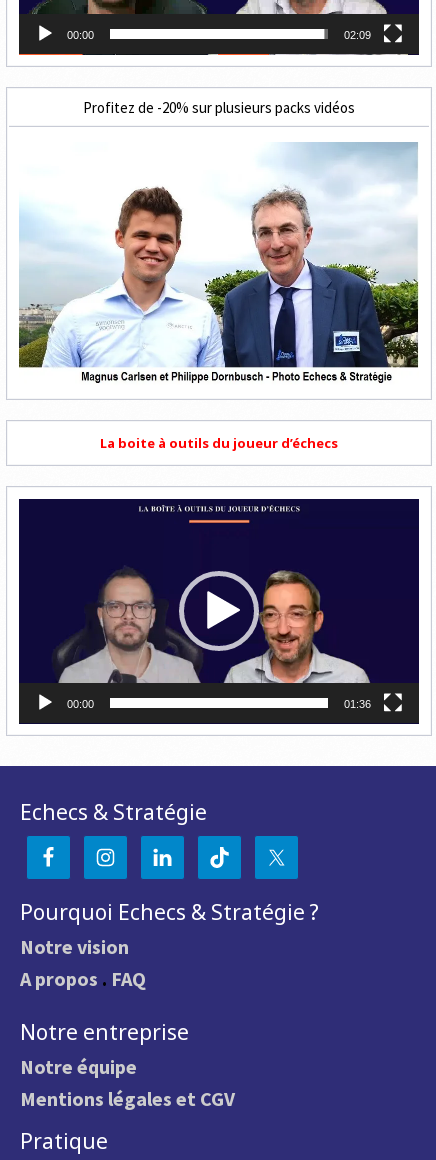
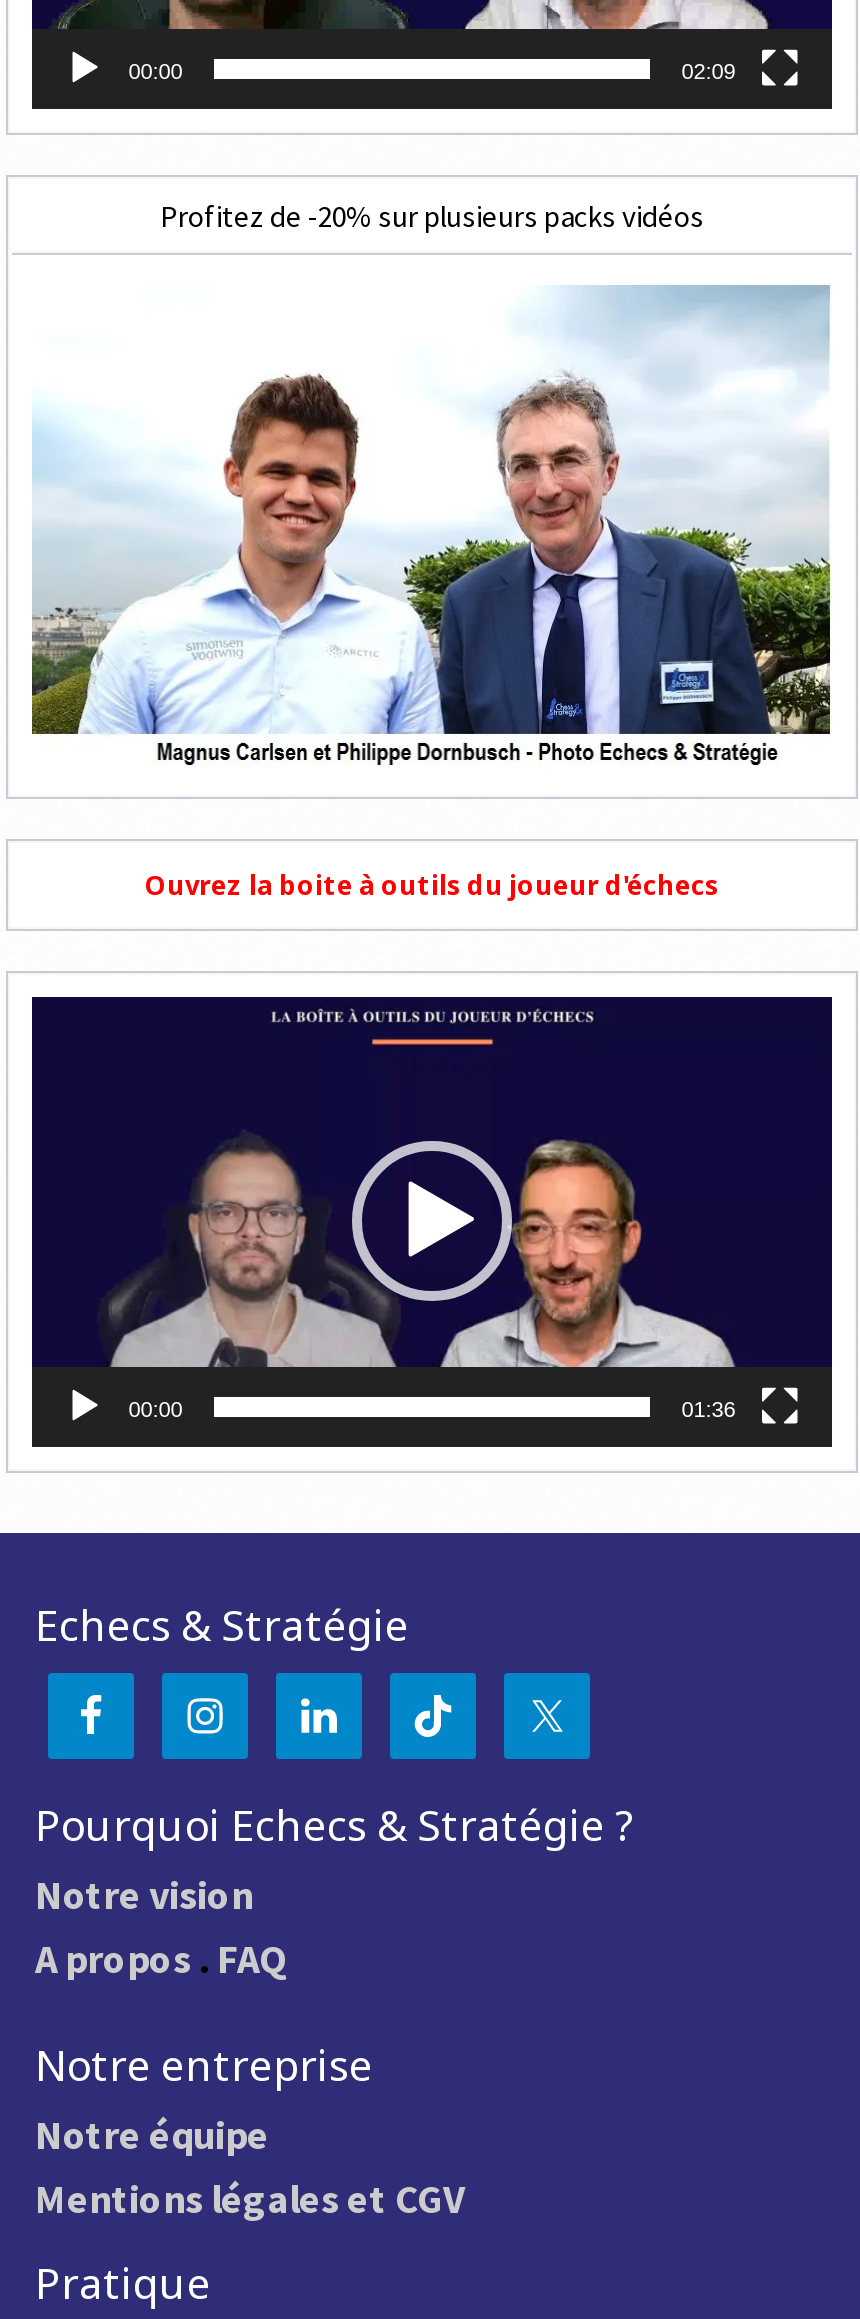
[100,434,338,452] La boite à outils du joueur d’échecs -> [145,867,719,903] Ouvrez la boite à outils du joueur d'échecs

